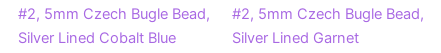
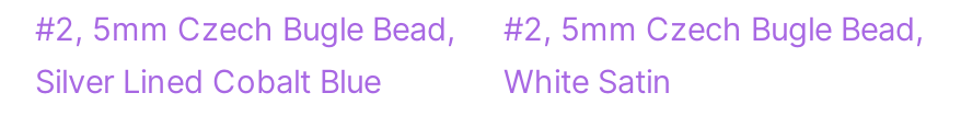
[232,29,359,47] Silver Lined Garnet -> [503,64,672,103] White Satin

